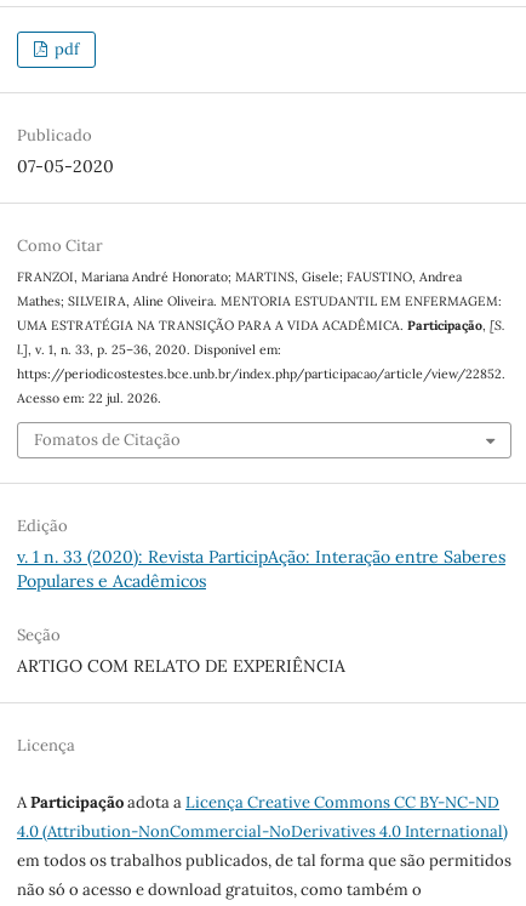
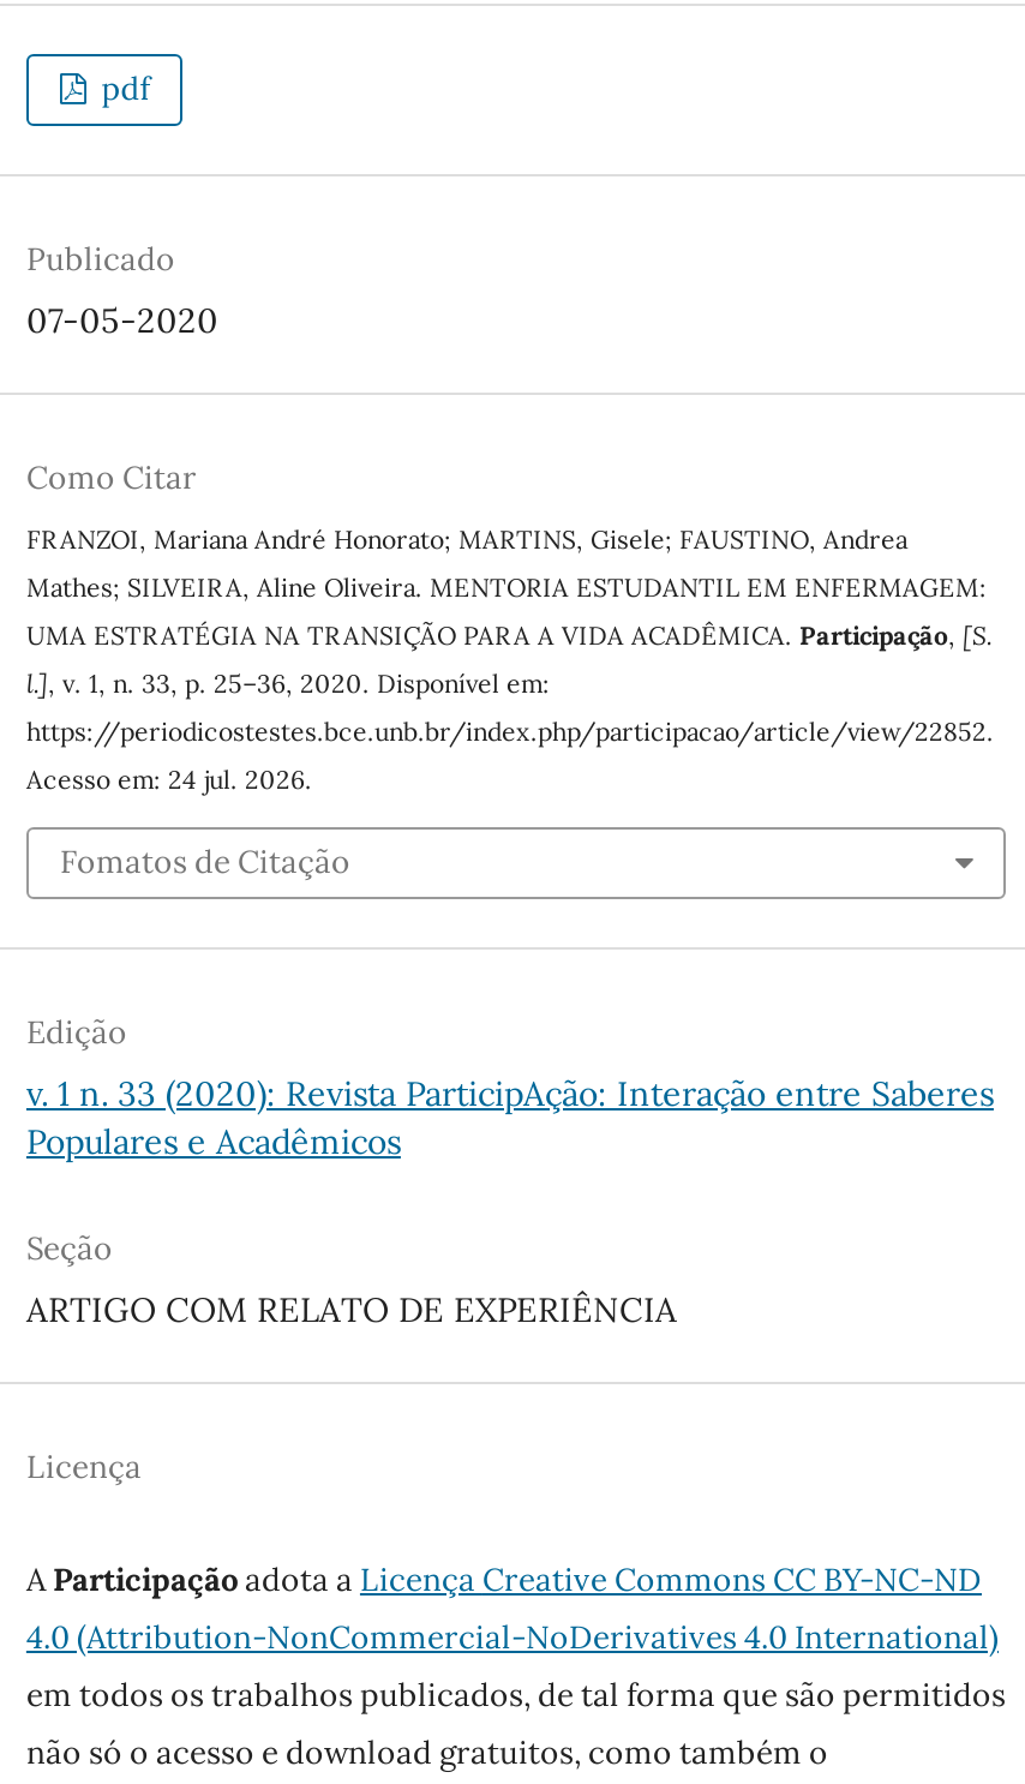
[17,389,161,406] Acesso em: 22 jul. 2026. -> [26,762,312,795] Acesso em: 24 jul. 2026.

